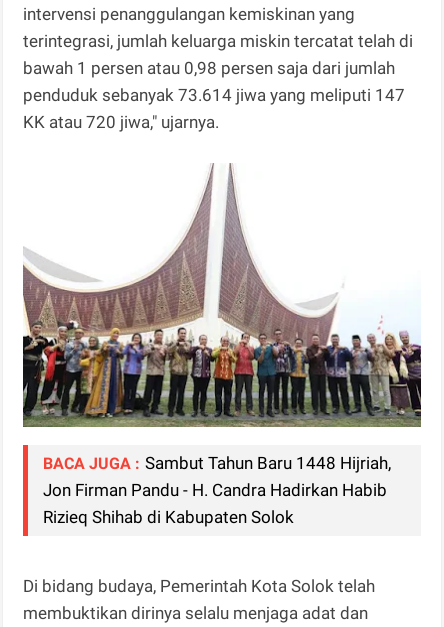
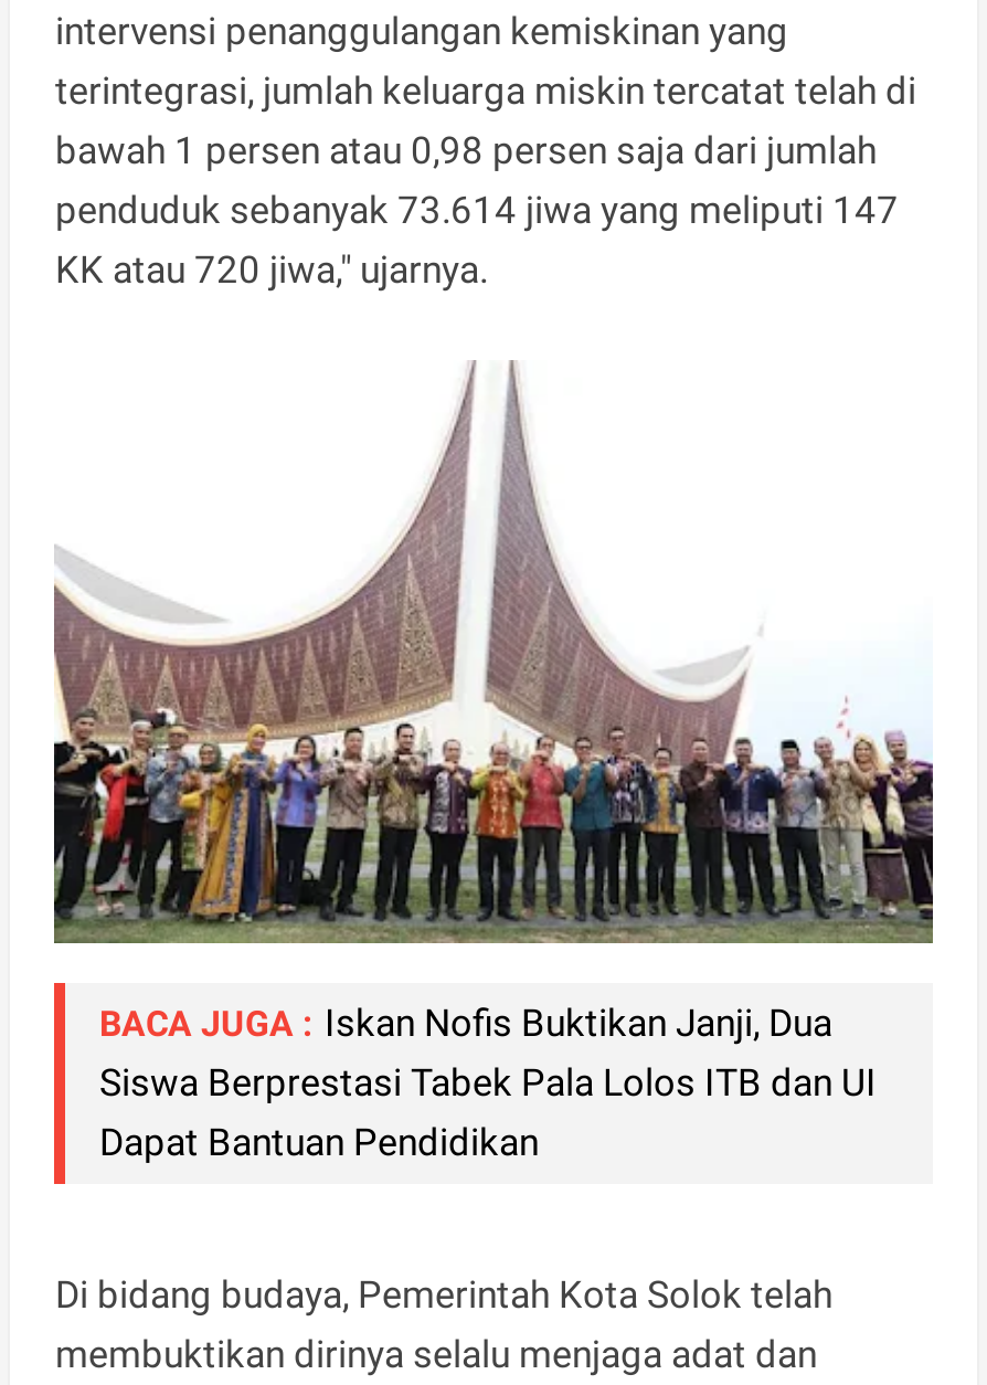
[43,453,391,527] BACA JUGA : Sambut Tahun Baru 1448 Hijriah, | Jon Firman Pandu - H. Candra Hadirkan Habib | Rizieq Shihab di Kabupaten Solok -> [99,1001,877,1164] BACA JUGA : Iskan Nofis Buktikan Janji, Dua | Siswa Berprestasi Tabek Pala Lolos ITB dan UI | Dapat Bantuan Pendidikan

